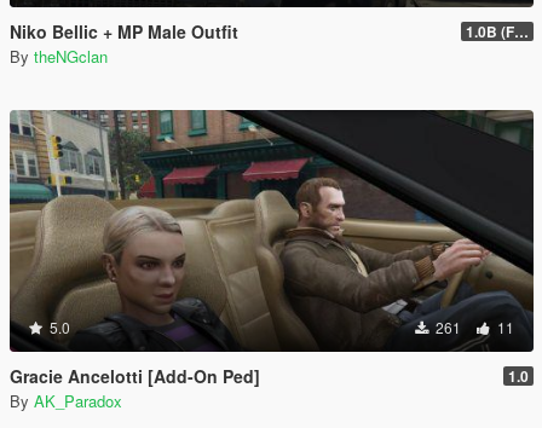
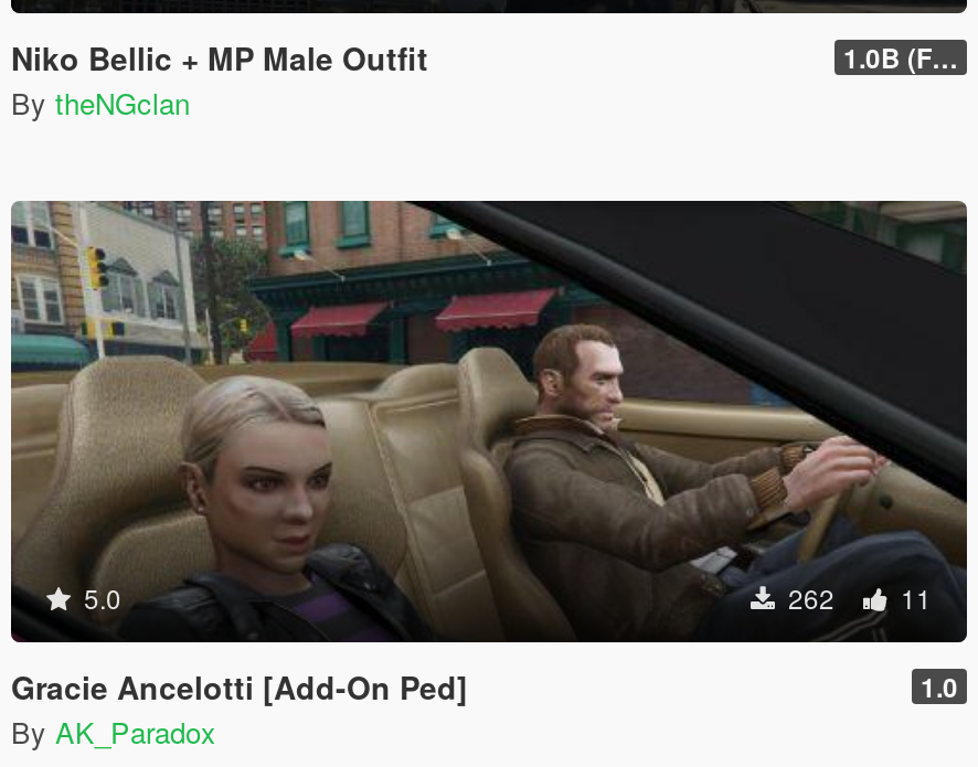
[432,317,514,337] 261 11 -> [782,578,932,616] 262 11

